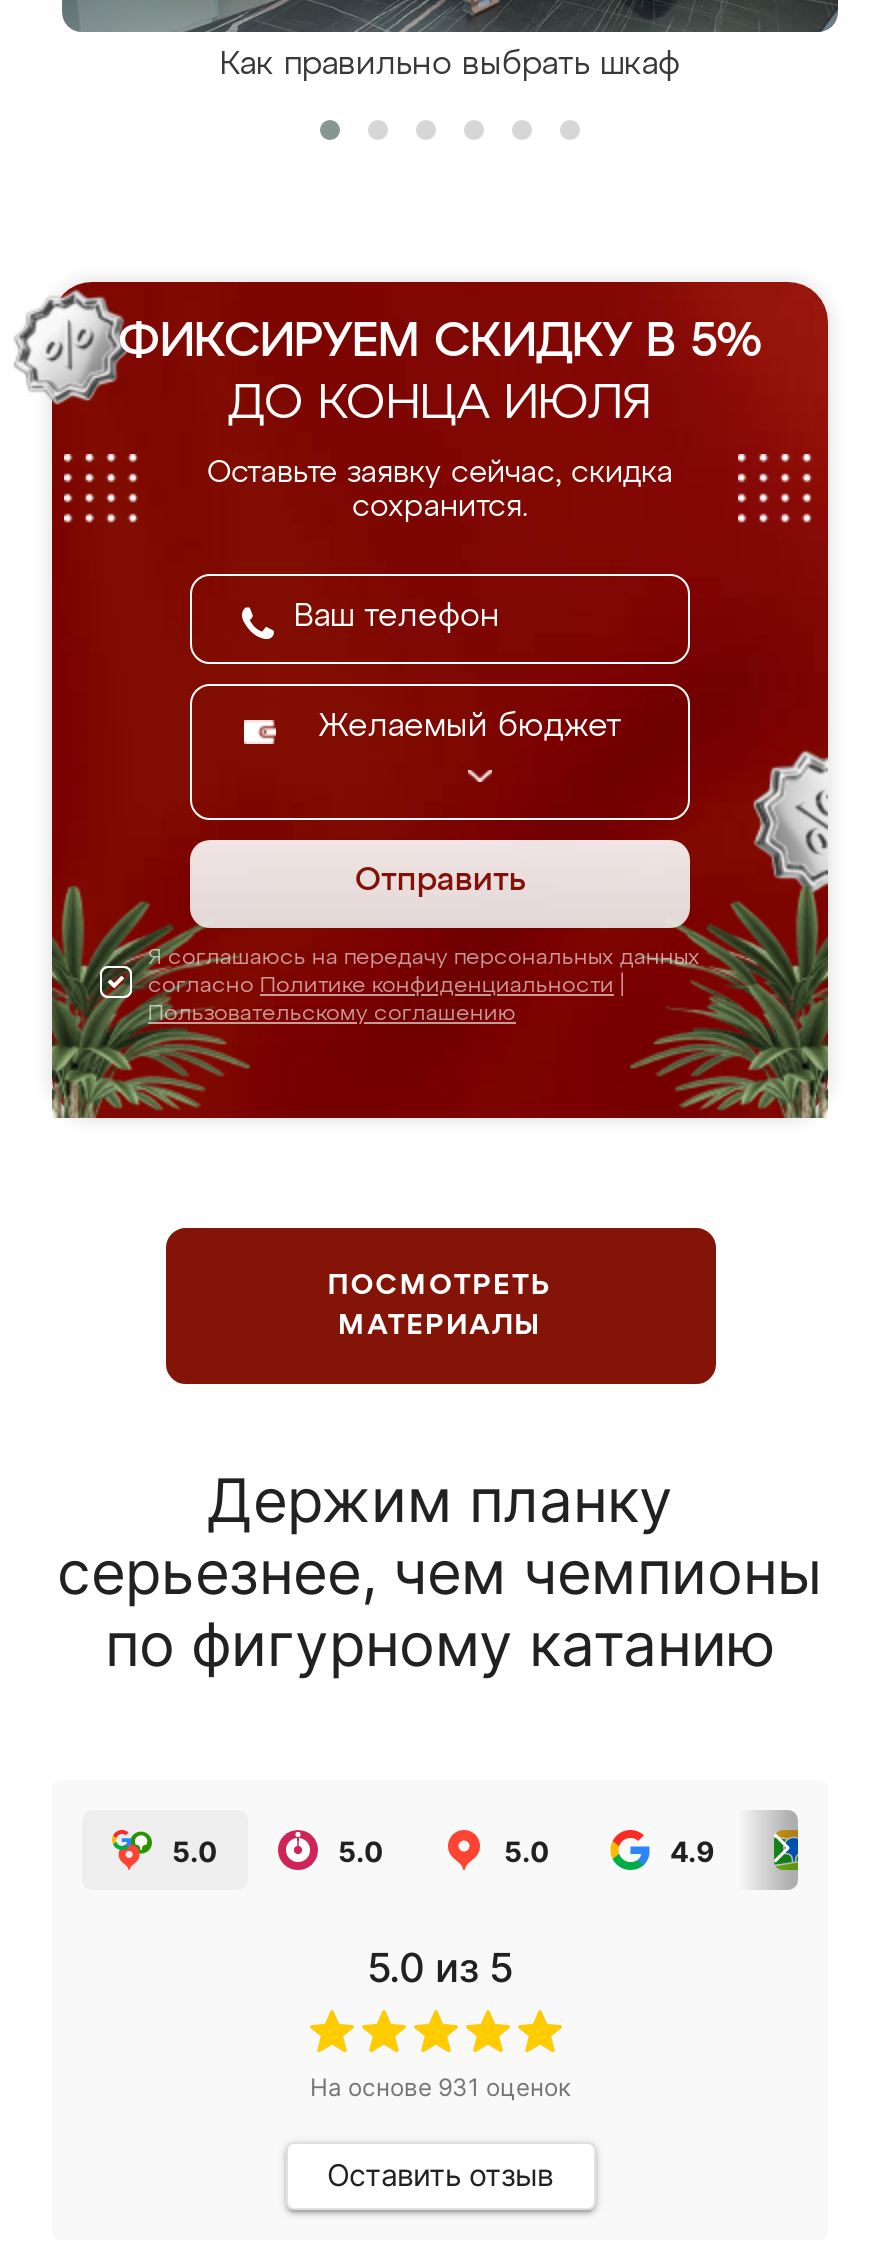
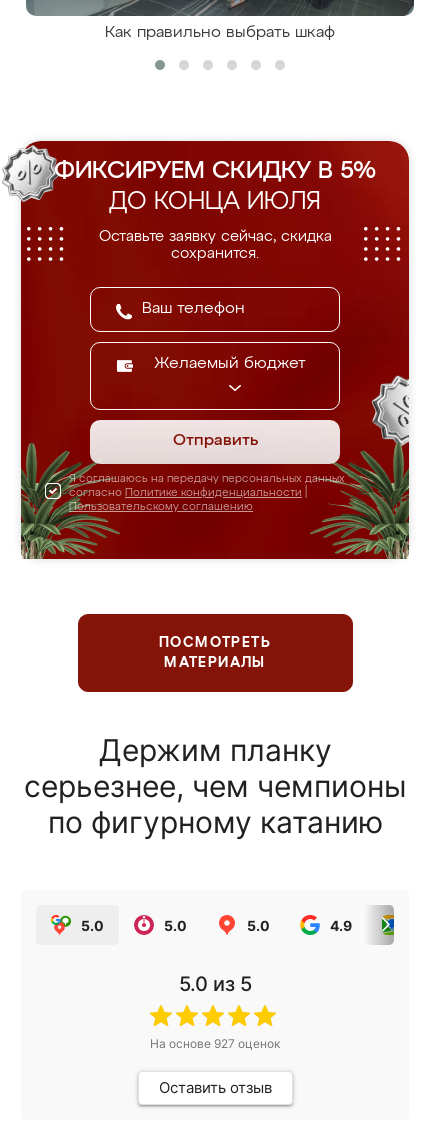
[310,2072,570,2102] На основе 931 оценок -> [150,1036,280,1051] На основе 927 оценок

